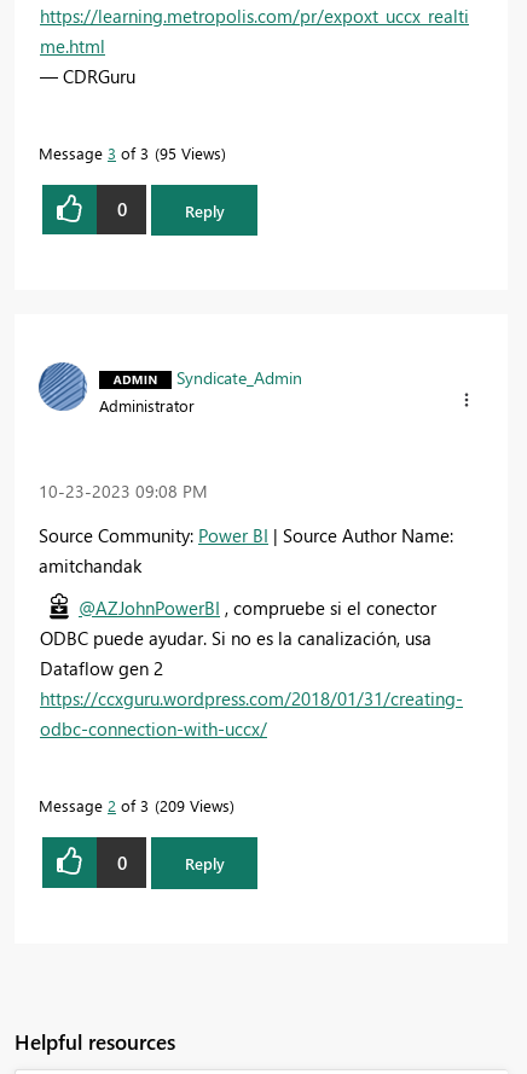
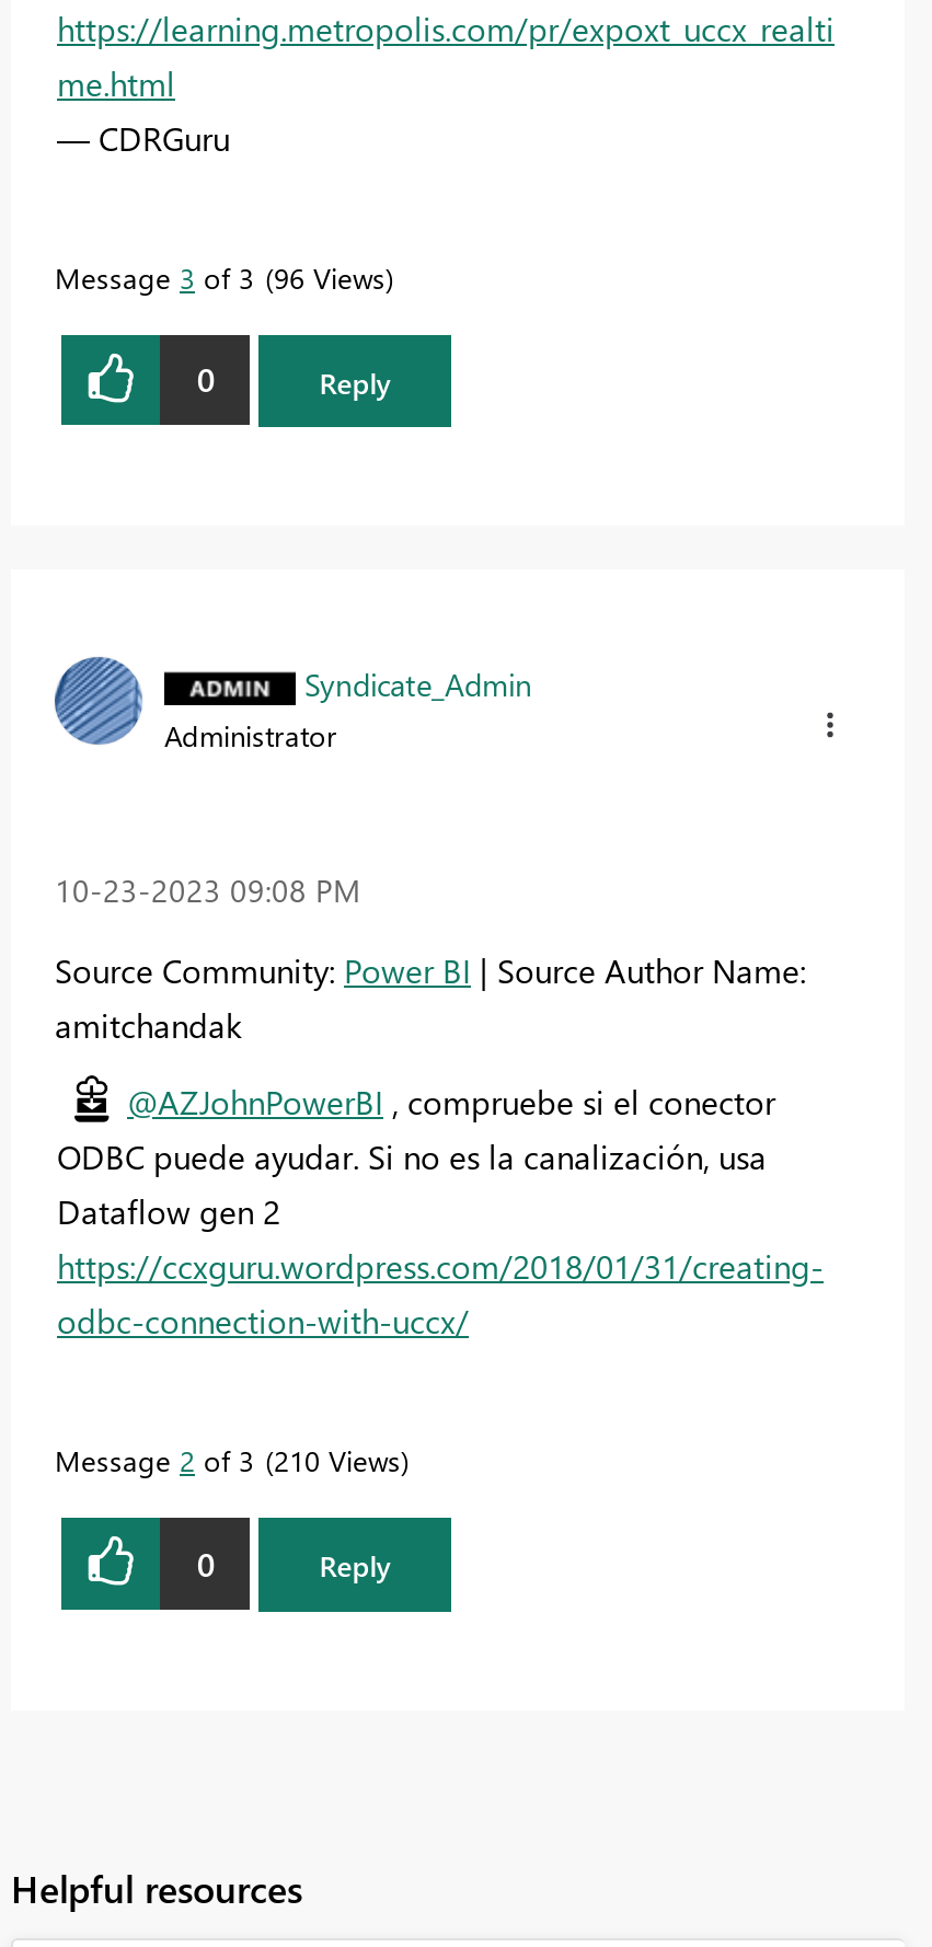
[39,143,221,163] Message 3 of 3 95 Views -> [55,258,386,296] Message 3 of 3 96 Views
[39,795,230,816] Message 2 of 3 209 Views -> [55,1442,401,1479] Message 2 of 3 210 Views

